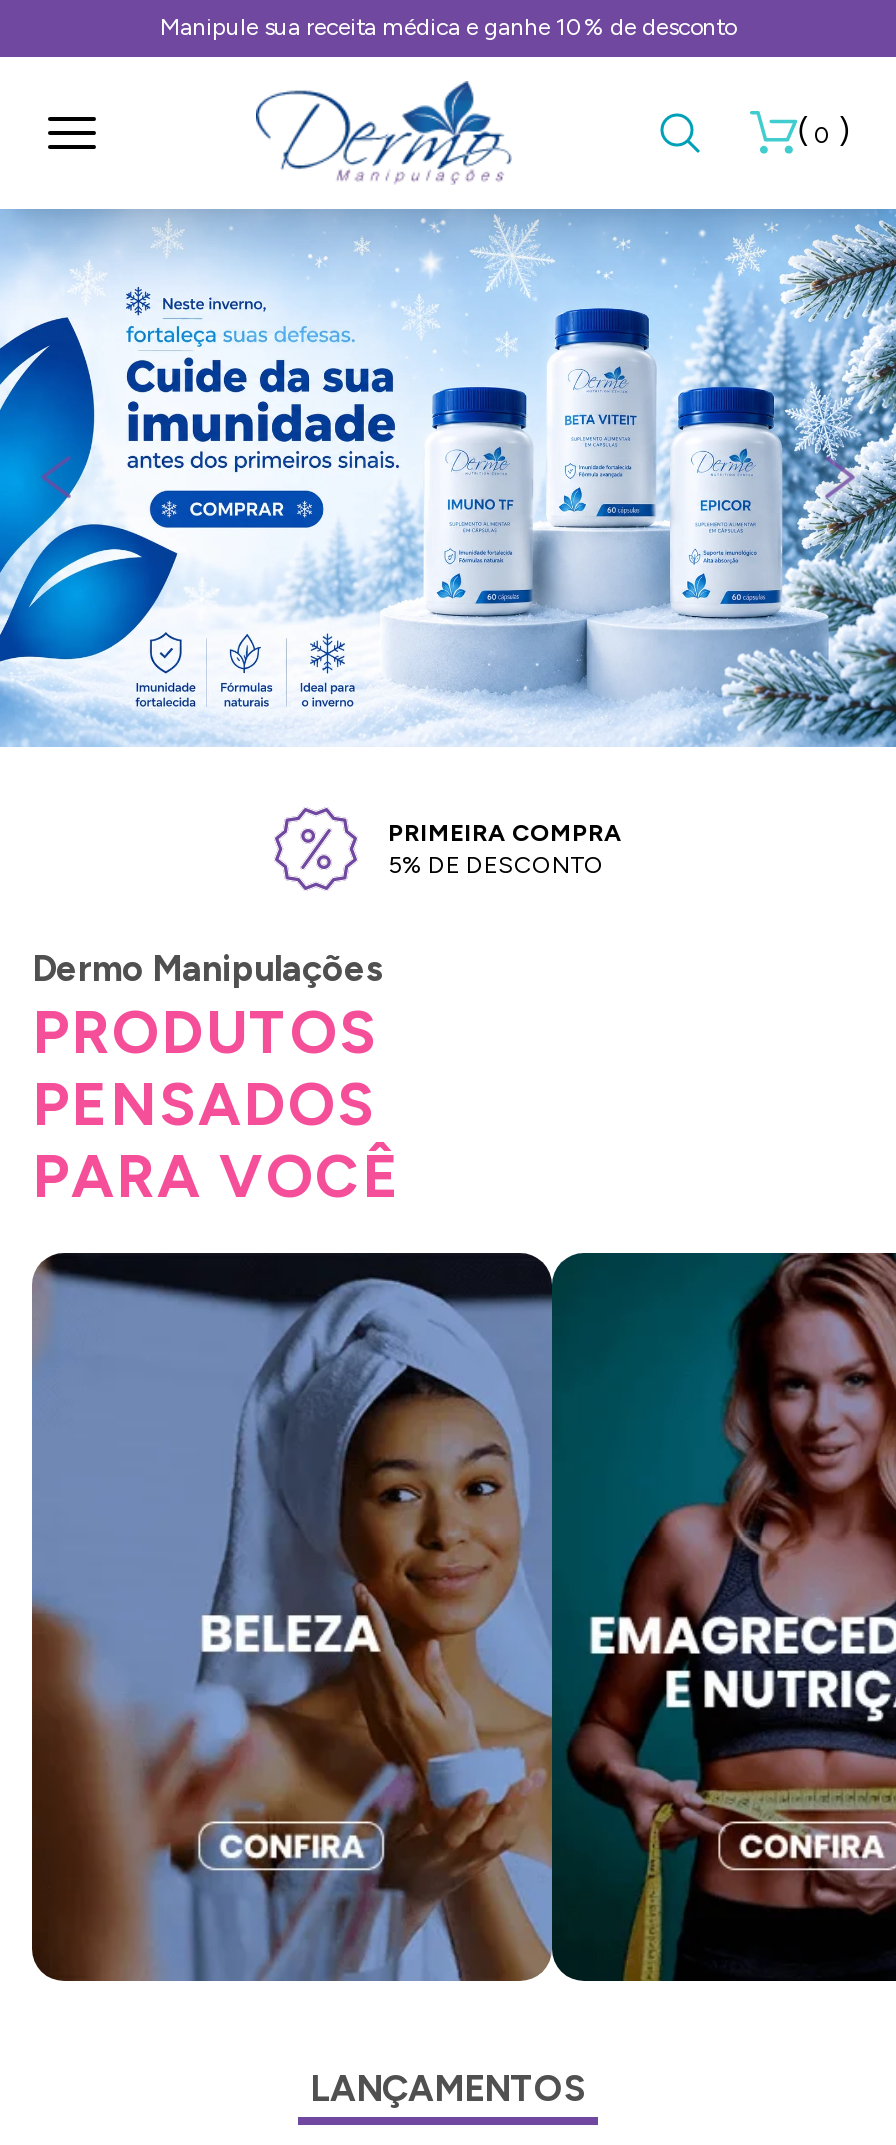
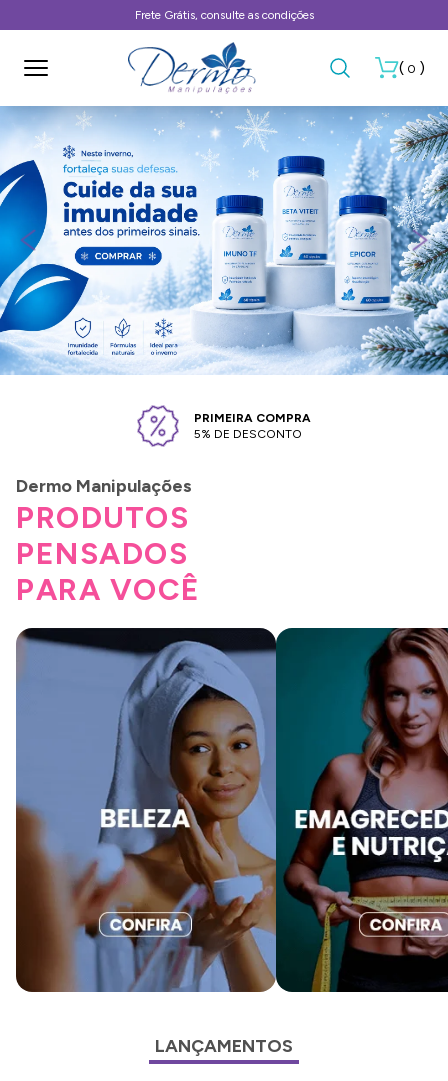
[160,13,736,41] Manipule sua receita médica e ganhe 10% de desconto -> [134,8,313,22] Frete Grátis, consulte as condições

